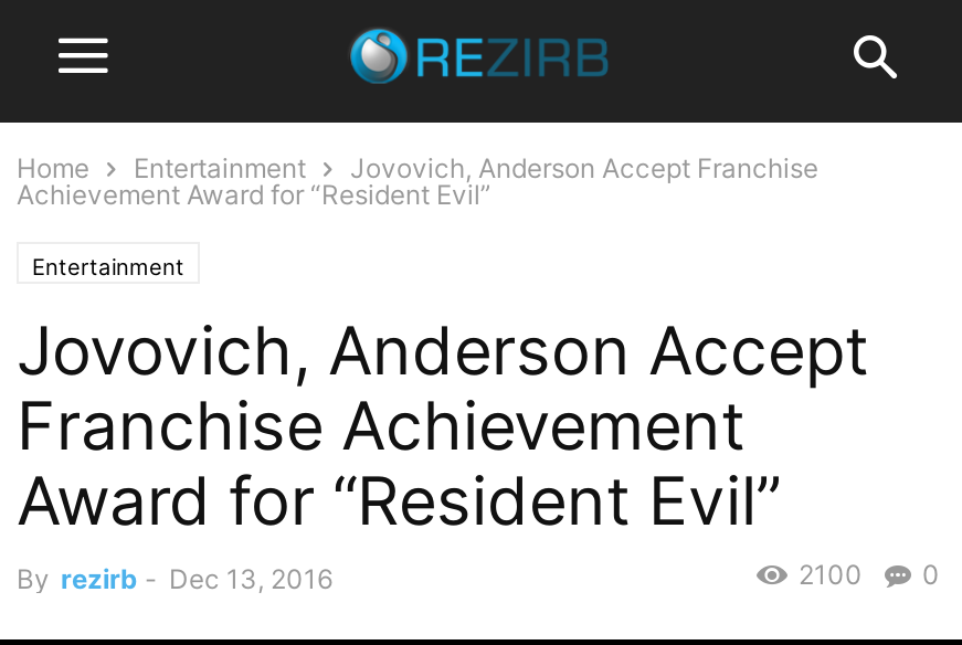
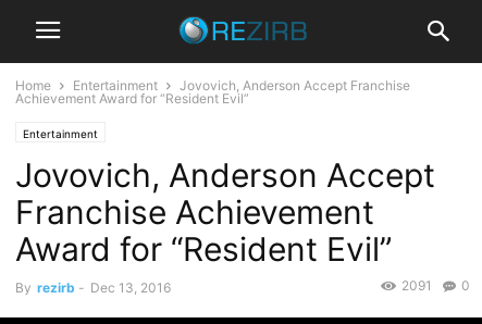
[799,558,940,591] 2100 0 -> [401,277,470,294] 2091 0

